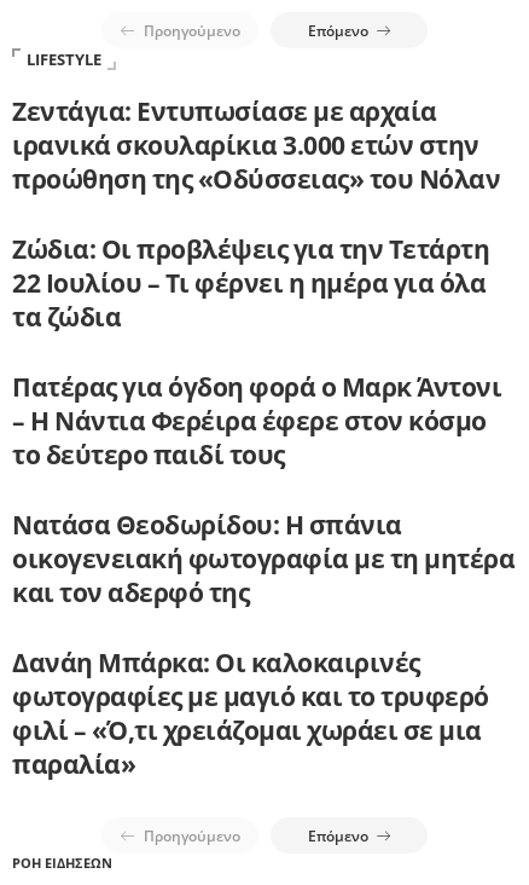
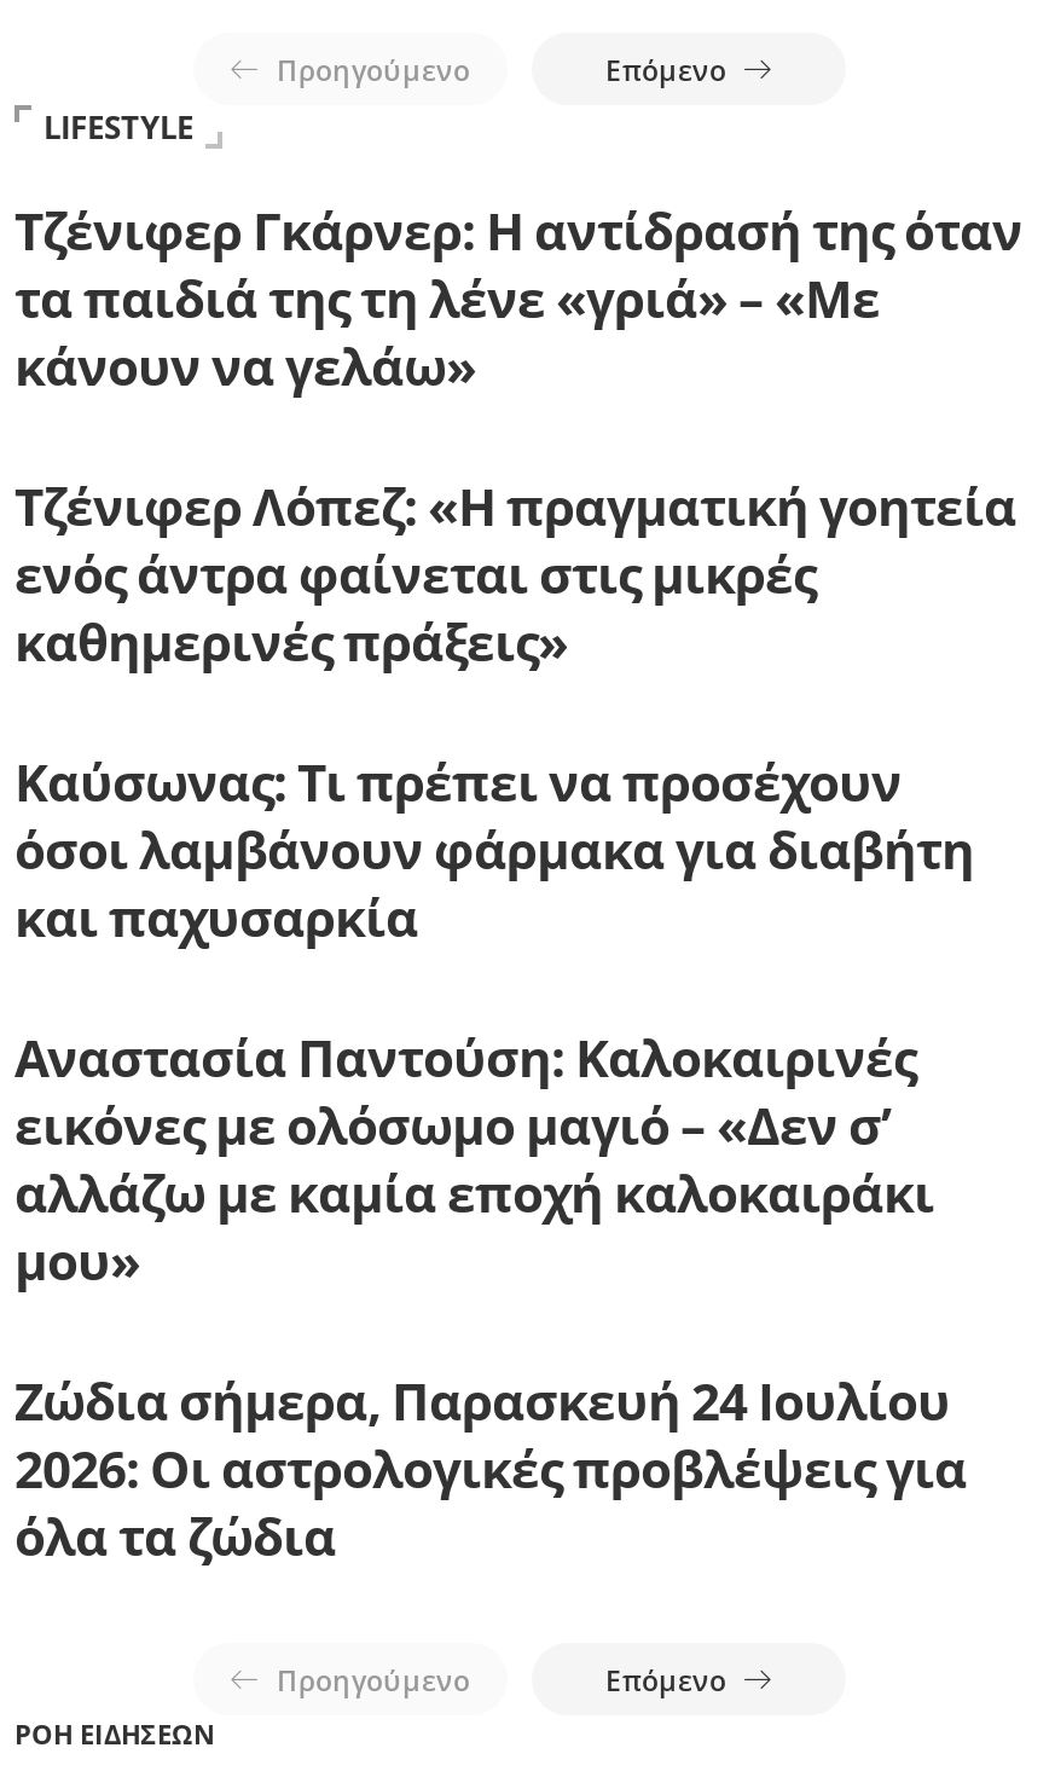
[12,94,500,196] Ζεντάγια: Εντυπωσίασε με αρχαία | ιρανικά σκουλαρίκια 3.000 ετών στην | προώθηση της «Οδύσσειας» του Νόλαν -> [15,197,1022,400] Τζένιφερ Γκάρνερ: Η αντίδρασή της όταν | τα παιδιά της τη λένε «γριά» – «Με | κάνουν να γελάω»
[12,232,489,334] Ζώδια: Οι προβλέψεις για την Τετάρτη | 22 Ιουλίου – Τι φέρνει η ημέρα για όλα | τα ζώδια -> [15,472,1016,676] Τζένιφερ Λόπεζ: «Η πραγματική γοητεία | ενός άντρα φαίνεται στις μικρές | καθημερινές πράξεις»
[12,370,501,471] Πατέρας για όγδοη φορά ο Μαρκ Άντονι | – Η Νάντια Φερέιρα έφερε στον κόσμο | το δεύτερο παιδί τους -> [15,748,974,951] Καύσωνας: Τι πρέπει να προσέχουν | όσοι λαμβάνουν φάρμακα για διαβήτη | και παχυσαρκία
[12,508,515,609] Νατάσα Θεοδωρίδου: Η σπάνια | οικογενειακή φωτογραφία με τη μητέρα | και τον αδερφό της -> [15,1024,934,1294] Αναστασία Παντούση: Καλοκαιρινές | εικόνες με ολόσωμο μαγιό – «Δεν σ’ | αλλάζω με καμία εποχή καλοκαιράκι | μου»
[12,645,489,781] Δανάη Μπάρκα: Οι καλοκαιρινές | φωτογραφίες με μαγιό και το τρυφερό | φιλί – «Ό,τι χρειάζομαι χωράει σε μια | παραλία» -> [15,1367,967,1570] Ζώδια σήμερα, Παρασκευή 24 Ιουλίου | 2026: Οι αστρολογικές προβλέψεις για | όλα τα ζώδια

